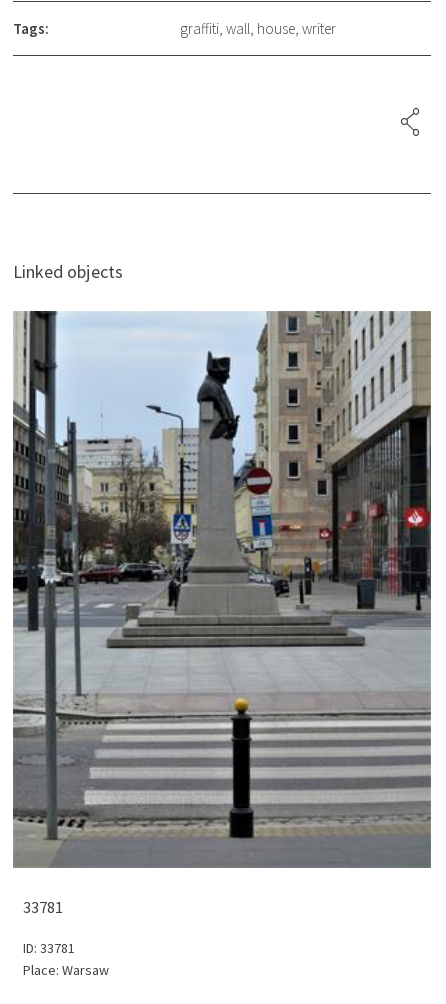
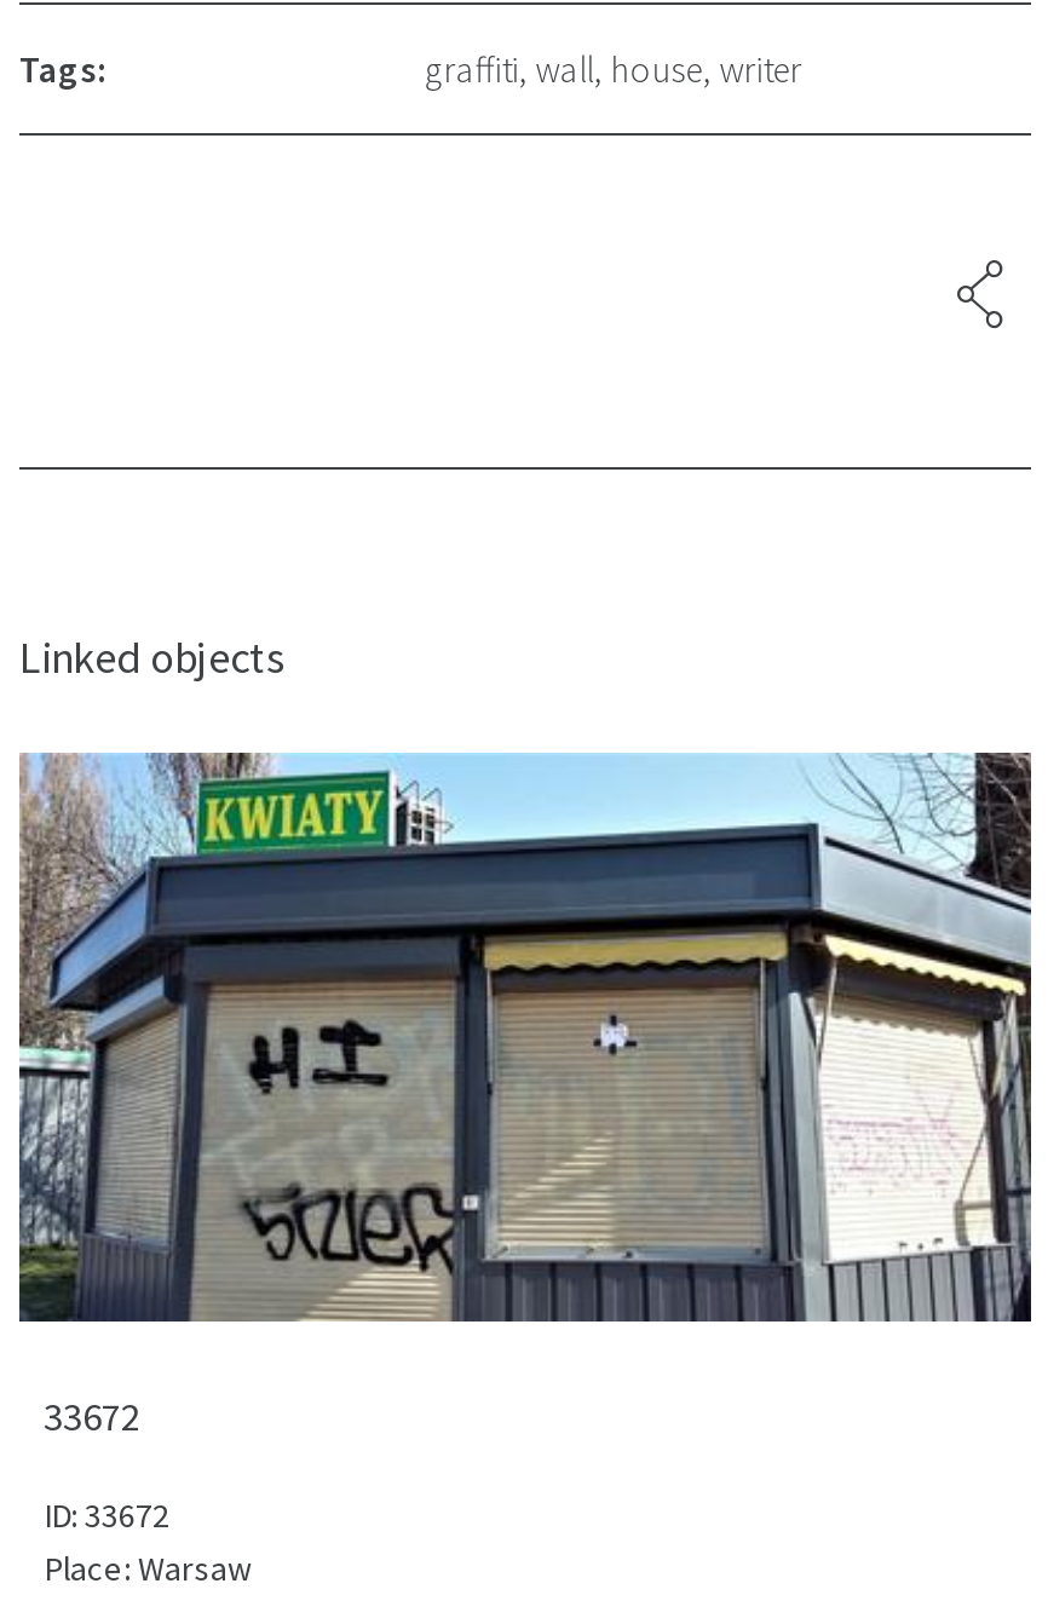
[12,310,432,917] [image] | 33781 -> [19,750,1031,1440] [image] | 33672
[23,939,75,957] ID: 33781 -> [44,1494,169,1537] ID: 33672

